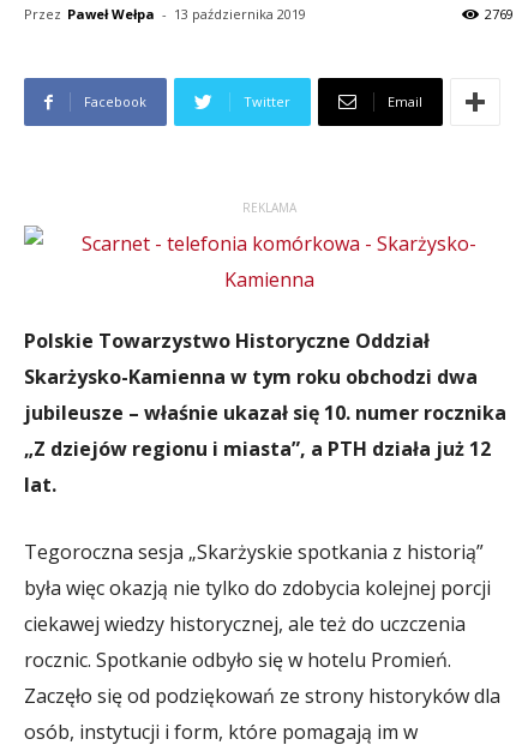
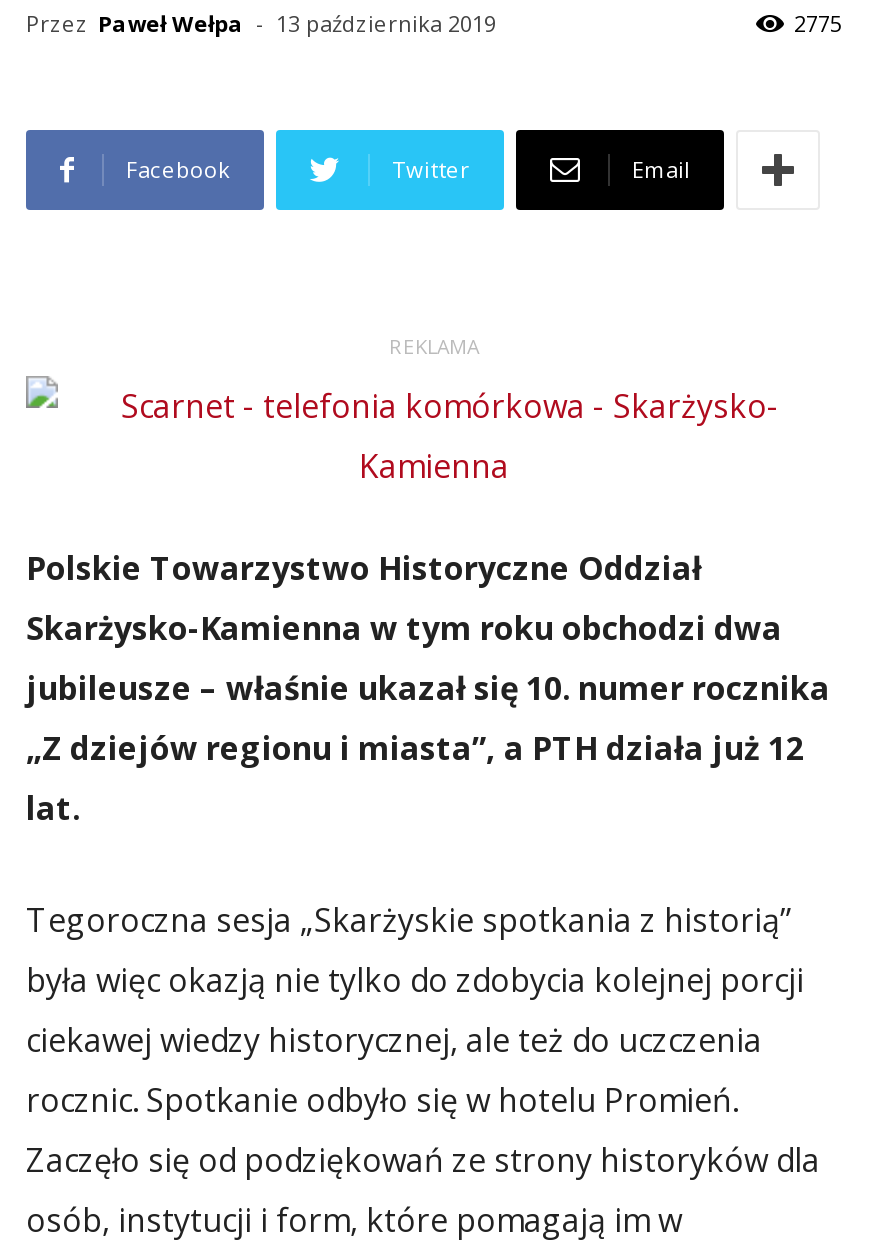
[485,5,514,23] 2769 -> [794,8,842,38] 2775

